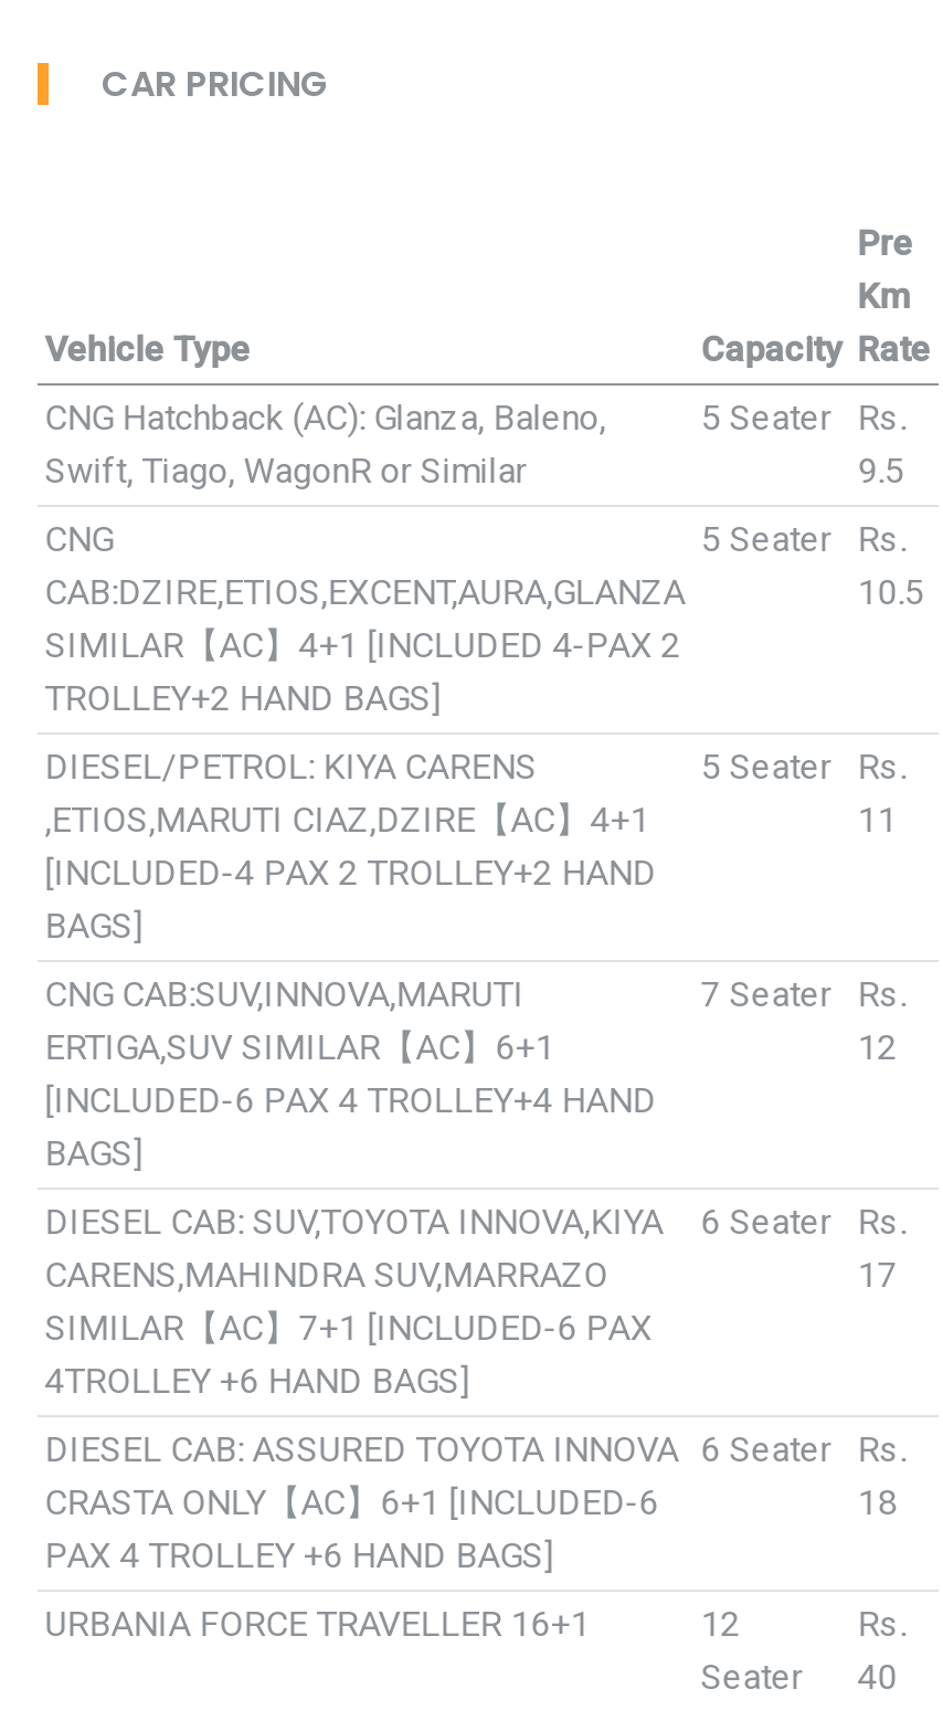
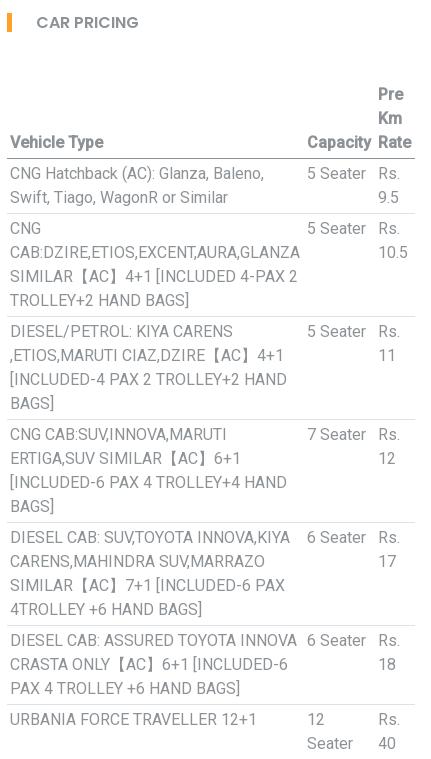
[45,1603,590,1645] URBANIA FORCE TRAVELLER 16+1 -> [10,710,257,729] URBANIA FORCE TRAVELLER 12+1

